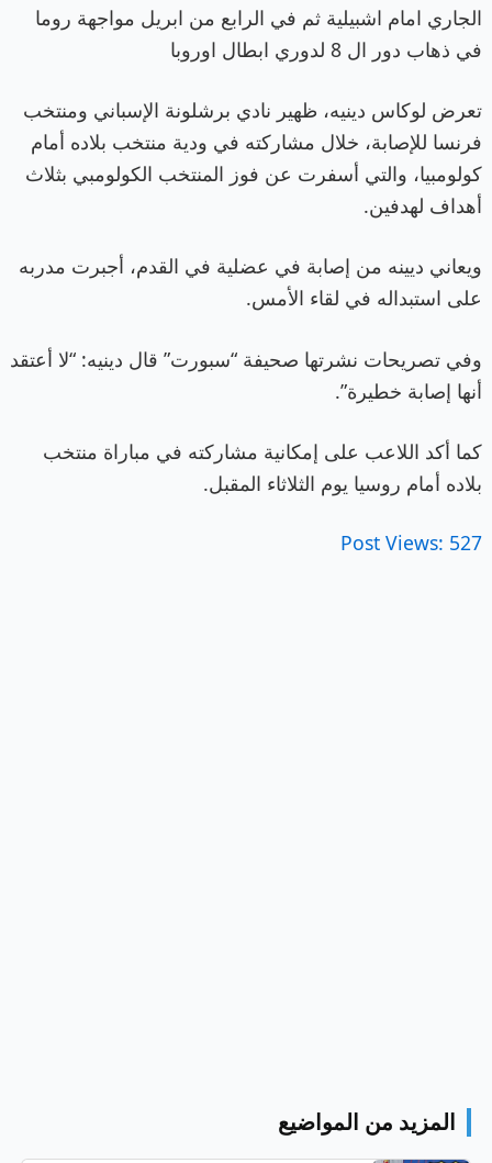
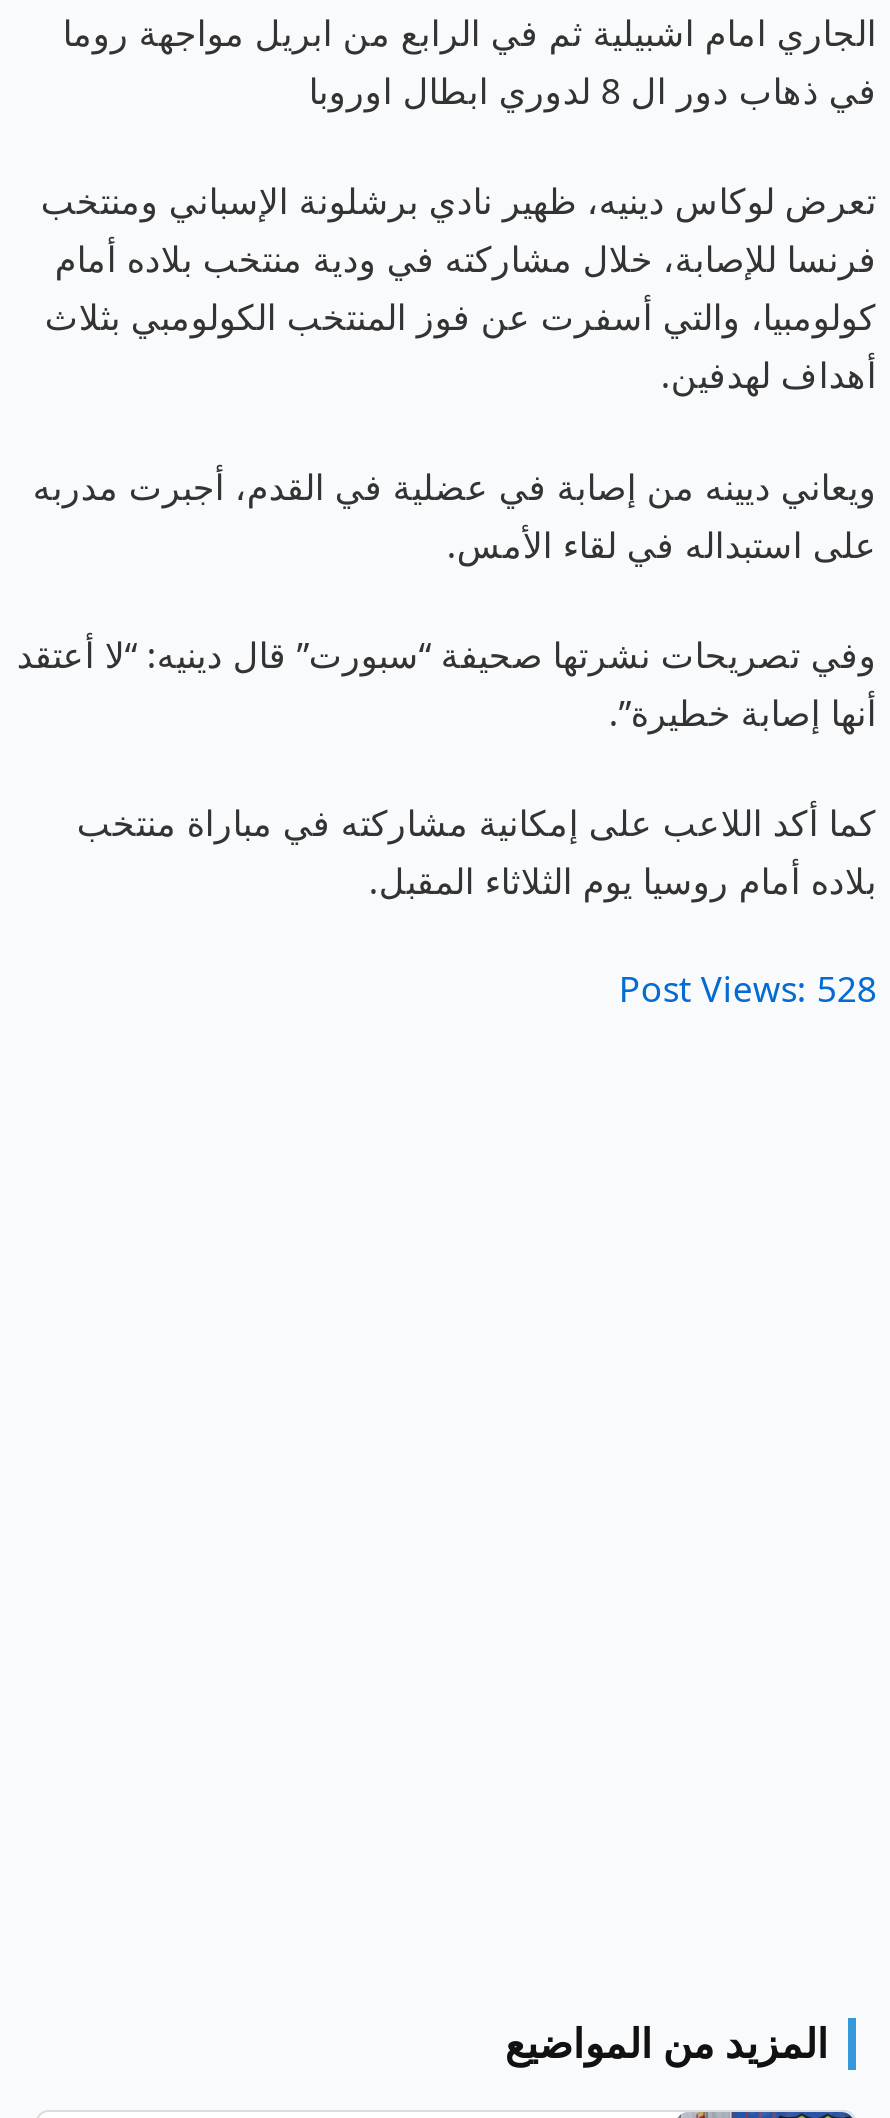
[341,529,483,555] Post Views: 527 -> [619,963,877,1011] Post Views: 528

